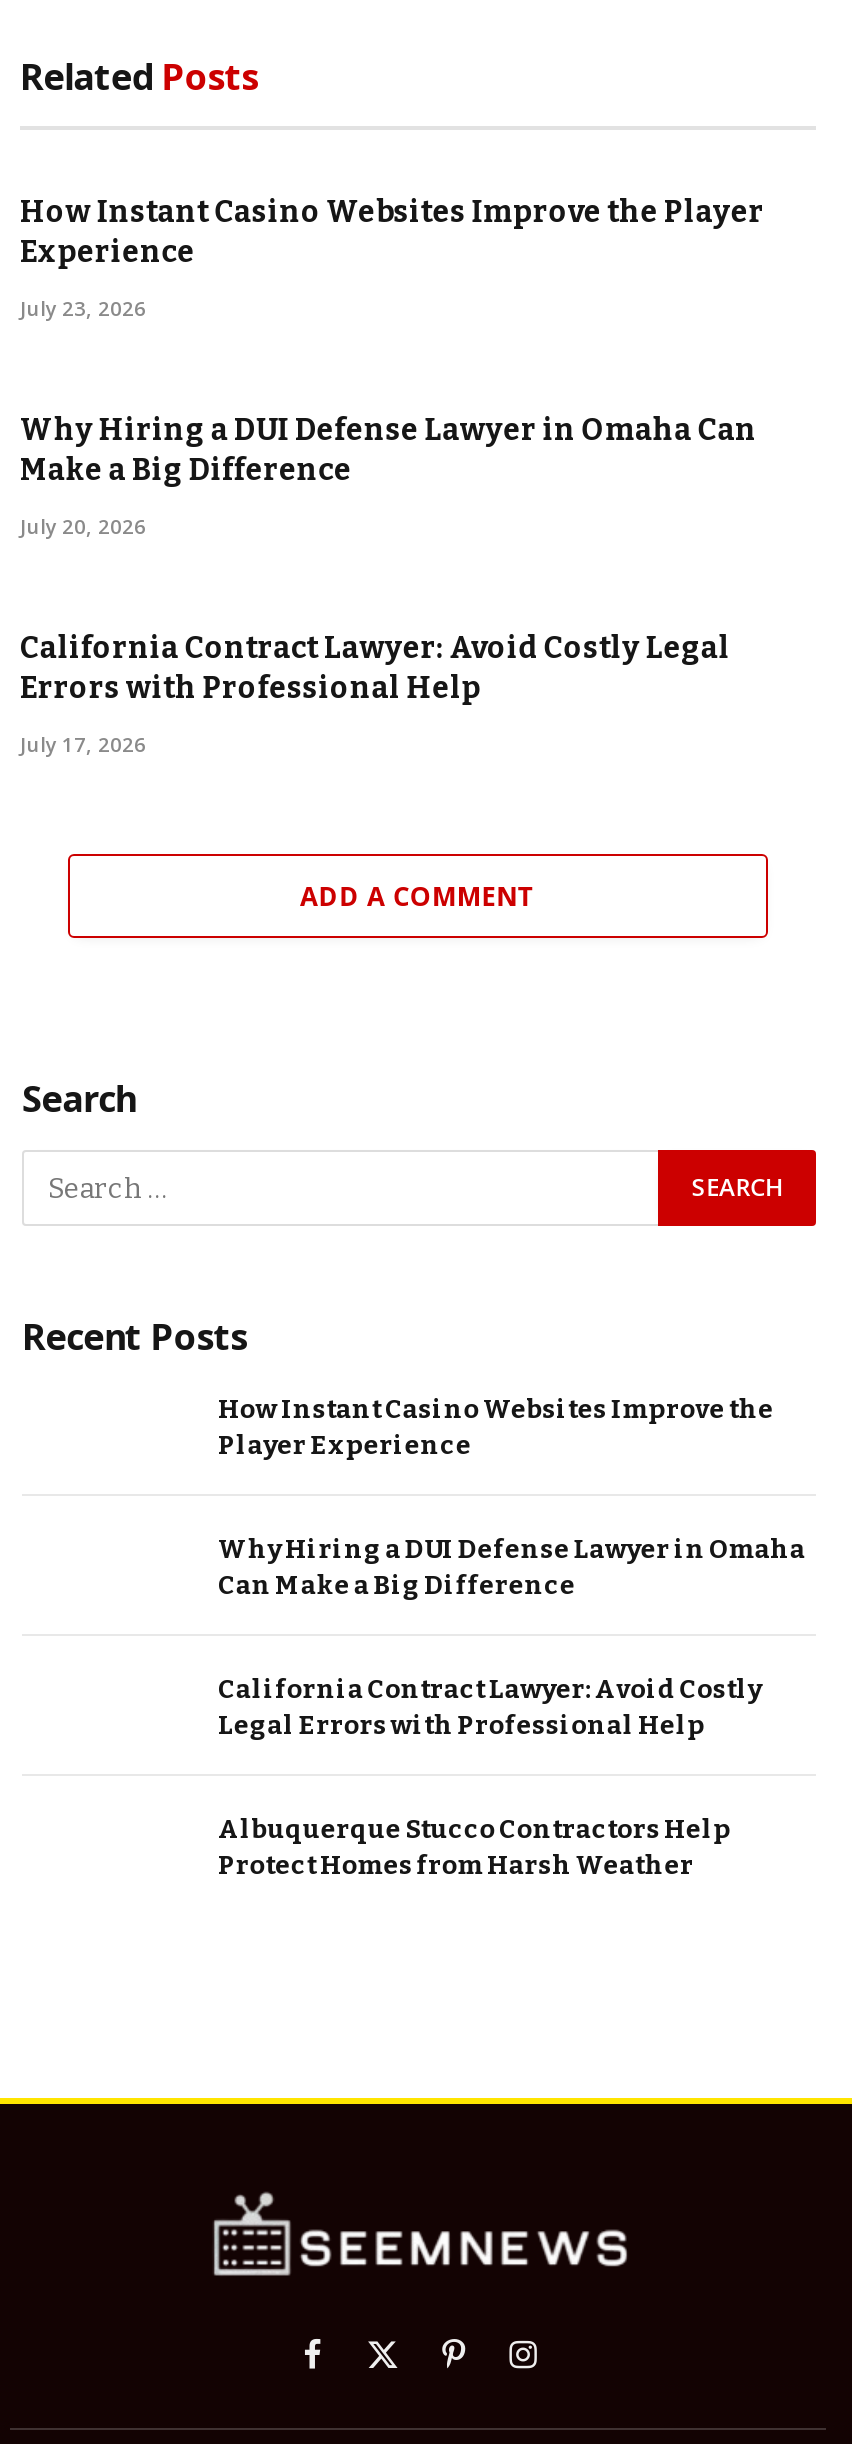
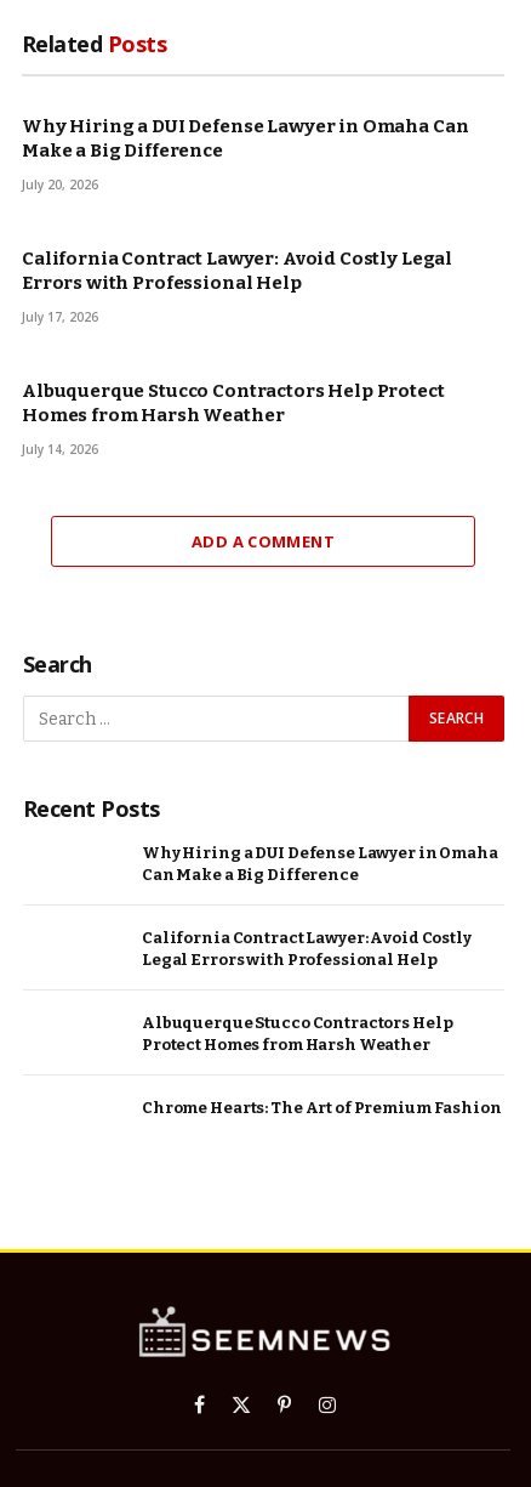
[20,195,764,323] How Instant Casino Websites Improve the Player | Experience | July 23, 2026 -> none
moved [20,413,757,759] -> [22,116,468,326]: Why Hiring a DUI Defense Lawyer in Omaha Can | Make a Big Difference | July 20, 2026 | California Contract Lawyer: Avoid Costly Legal | Errors with Professional Help | July 17, 2026
none -> [22,380,444,458] Albuquerque Stucco Contractors Help Protect | Homes from Harsh Weather | July 14, 2026
[218,1395,774,1461] How Instant Casino Websites Improve the | Player Experience -> none
moved [218,1535,806,1881] -> [142,844,498,1054]: Why Hiring a DUI Defense Lawyer in Omaha | Can Make a Big Difference | California Contract Lawyer: Avoid Costly | Legal Errors with Professional Help | Albuquerque Stucco Contractors Help | Protect Homes from Harsh Weather
none -> [142,1099,502,1117] Chrome Hearts: The Art of Premium Fashion

